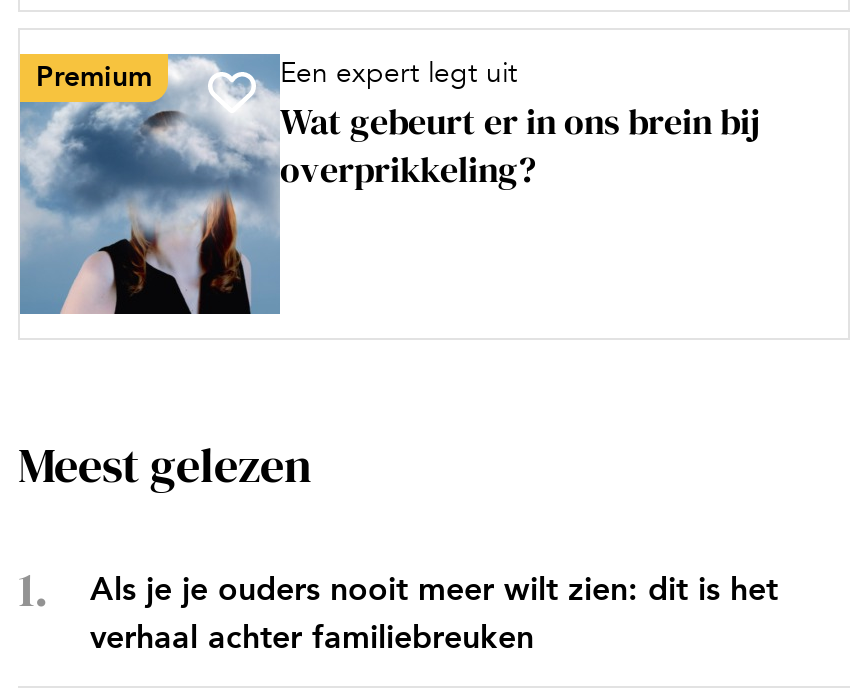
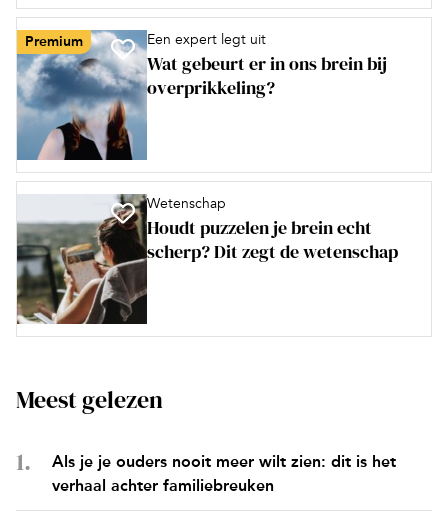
none -> [16,194,398,325] [image] | Wetenschap | Houdt puzzelen je brein echt | scherp? Dit zegt de wetenschap

